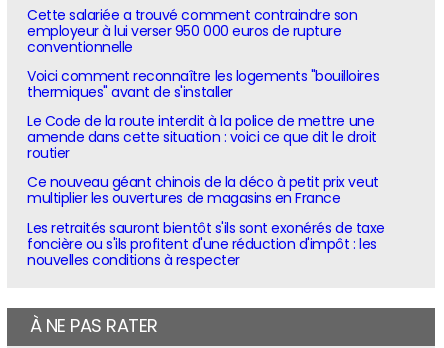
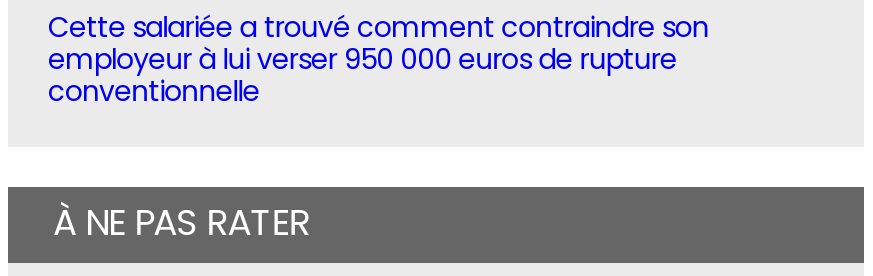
[27,69,385,267] Voici comment reconnaître les logements "bouilloires | thermiques" avant de s'installer | Le Code de la route interdit à la police de mettre une | amende dans cette situation : voici ce que dit le droit | routier | Ce nouveau géant chinois de la déco à petit prix veut | multiplier les ouvertures de magasins en France | Les retraités sauront bientôt s'ils sont exonérés de taxe | foncière ou s'ils profitent d'une réduction d'impôt : les | nouvelles conditions à respecter -> none

